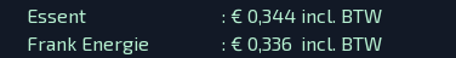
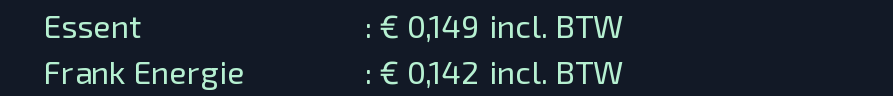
[222,3,382,26] : € 0,344 incl. BTW -> [365,5,623,43] : € 0,149 incl. BTW
[222,31,382,54] : € 0,336 incl. BTW -> [365,51,623,89] : € 0,142 incl. BTW

